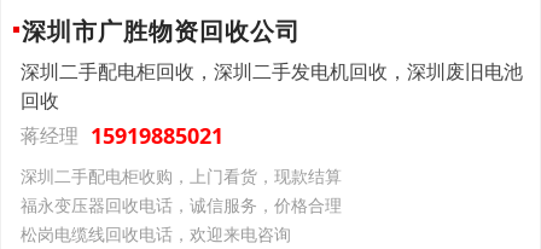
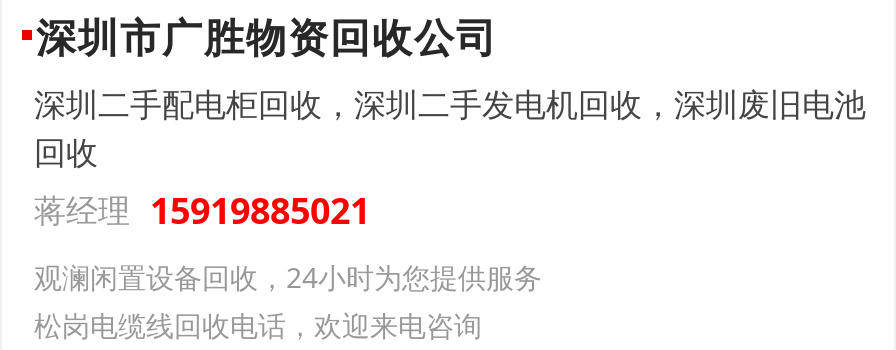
[21,165,342,217] 深圳二手配电柜收购，上门看货，现款结算 | 福永变压器回收电话，诚信服务，价格合理 -> [34,258,542,296] 观澜闲置设备回收，24小时为您提供服务

